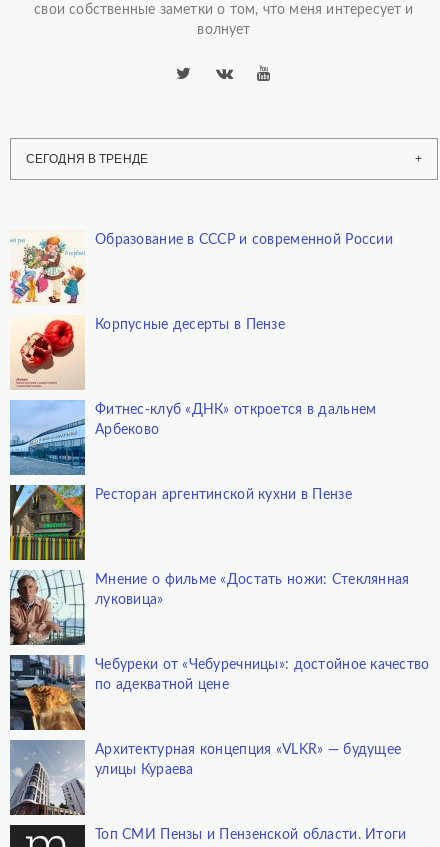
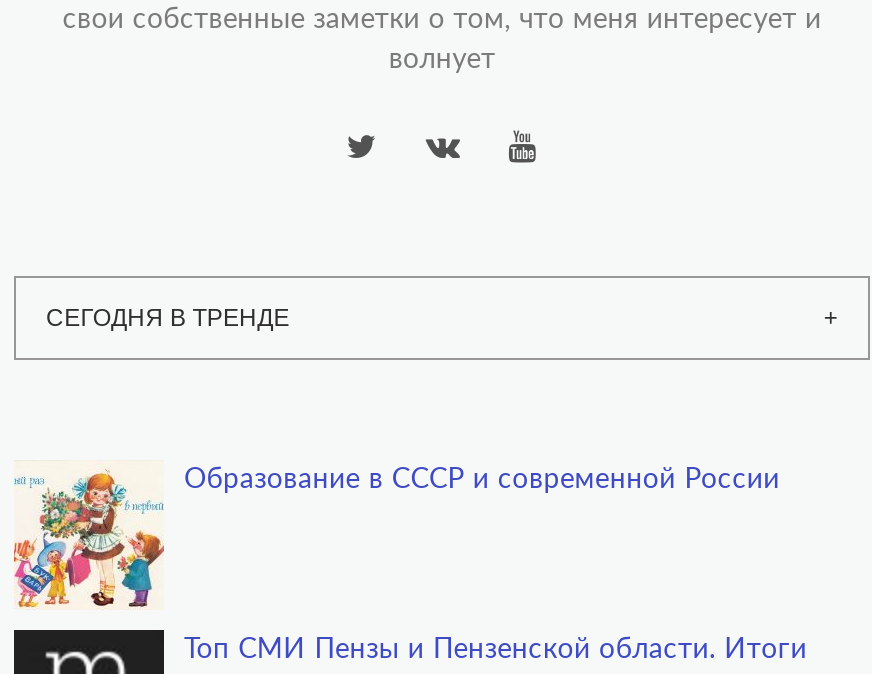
[10,315,285,390] [image] | Корпусные десерты в Пензе -> none
[9,399,376,476] [image] | Фитнес-клуб «ДНК» откроется в дальнем | Арбеково -> none
[9,484,352,561] [image] | Ресторан аргентинской кухни в Пензе -> none
[9,569,409,646] [image] | Мнение о фильме «Достать ножи: Стеклянная | луковица» -> none
[9,654,430,731] [image] | Чебуреки от «Чебуречницы»: достойное качество | по адекватной цене -> none
[9,739,401,816] [image] | Архитектурная концепция «VLKR» — будущее | улицы Кураева -> none

